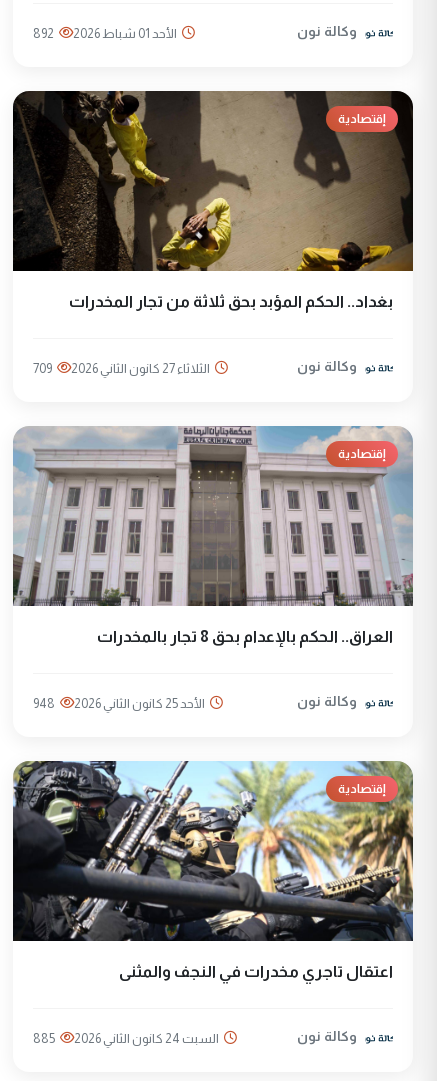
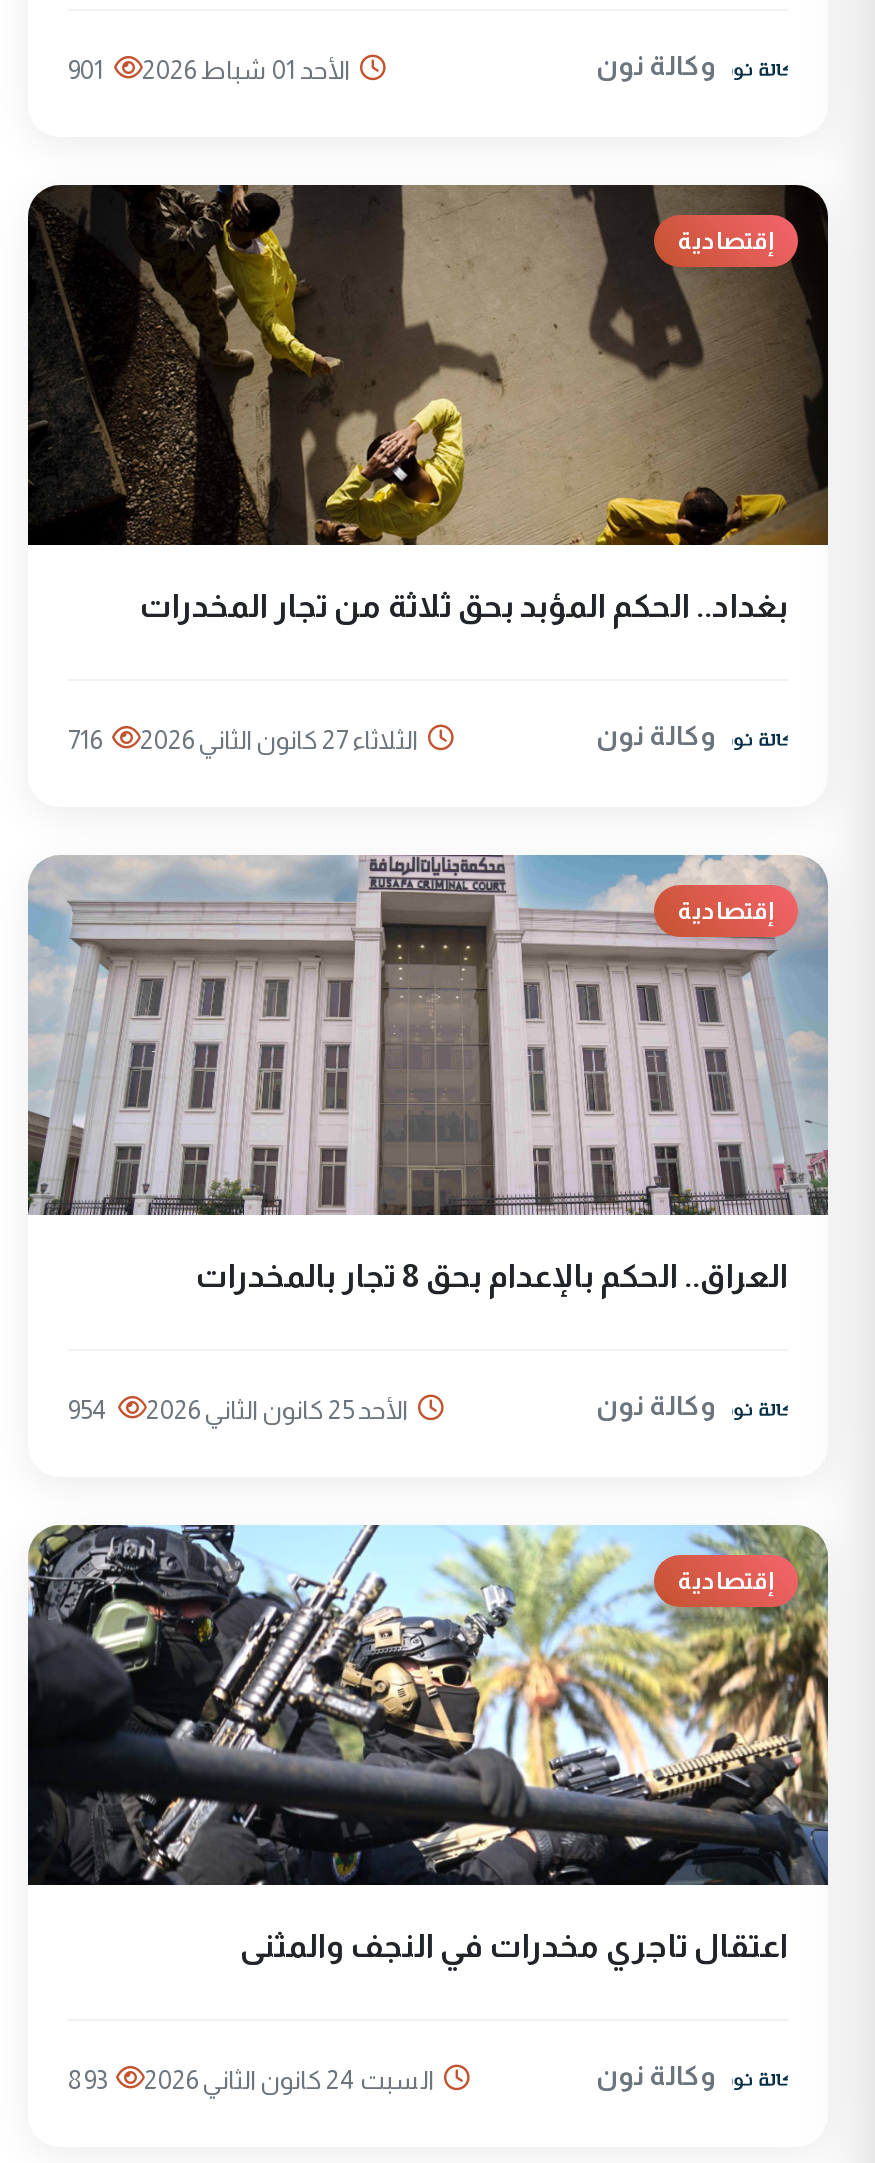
[33,25,54,40] 892 -> [68,54,104,84] 901
[33,360,52,375] 709 -> [68,724,102,754] 716
[33,695,55,710] 948 -> [68,1394,108,1424] 954
[33,1030,55,1045] 885 -> [68,2064,106,2094] 893

